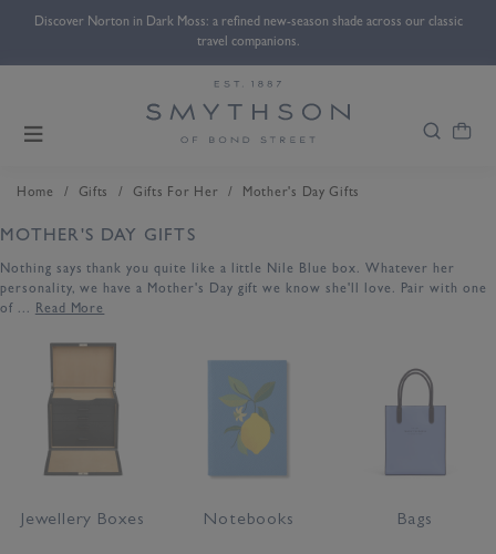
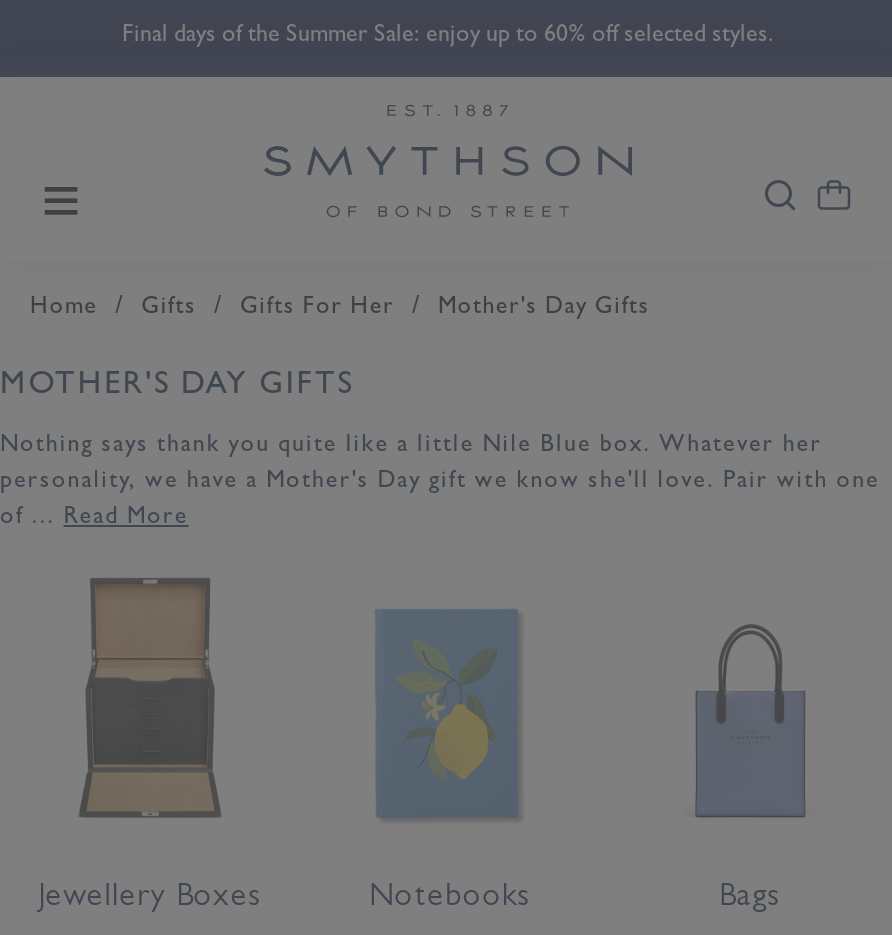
[34,13,462,49] Discover Norton in Dark Moss: a refined new-season shade across our classic | travel companions. -> [122,19,774,47] Final days of the Summer Sale: enjoy up to 60% off selected styles.

